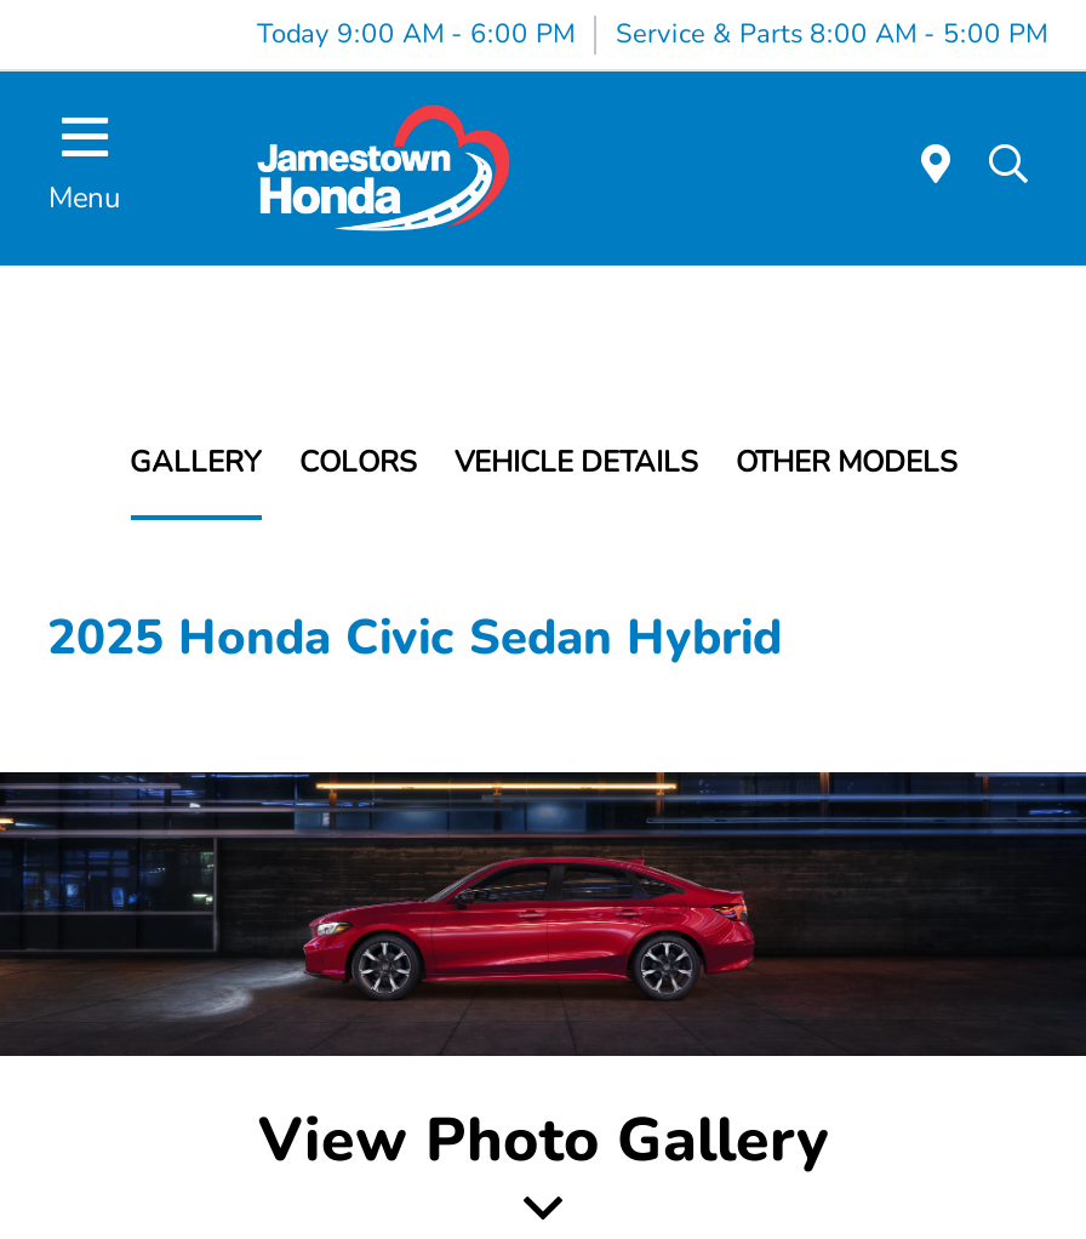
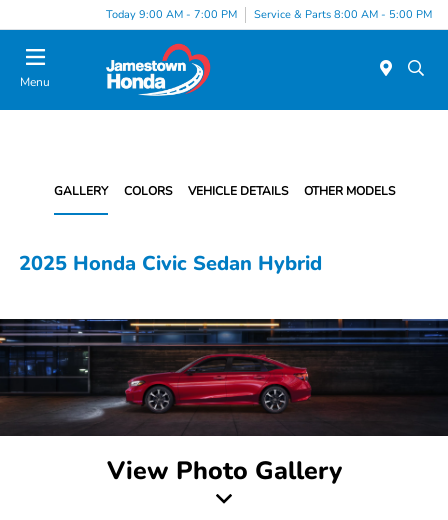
[257,15,1047,51] Today 9:00 AM - 6:00 PM Service & Parts 8:00 AM - 5:00 PM -> [106,6,432,21] Today 9:00 AM - 7:00 PM Service & Parts 8:00 AM - 5:00 PM

